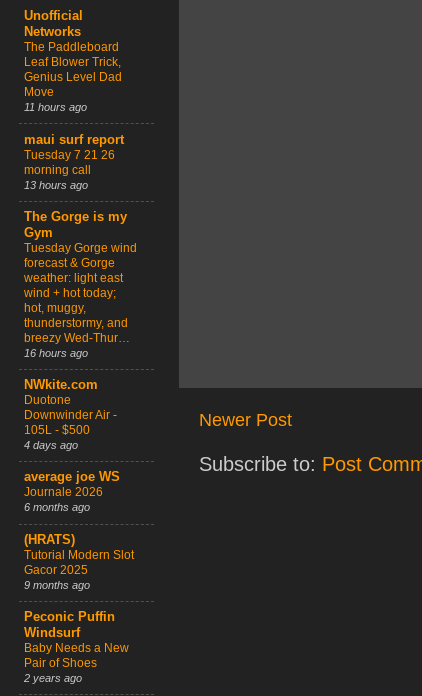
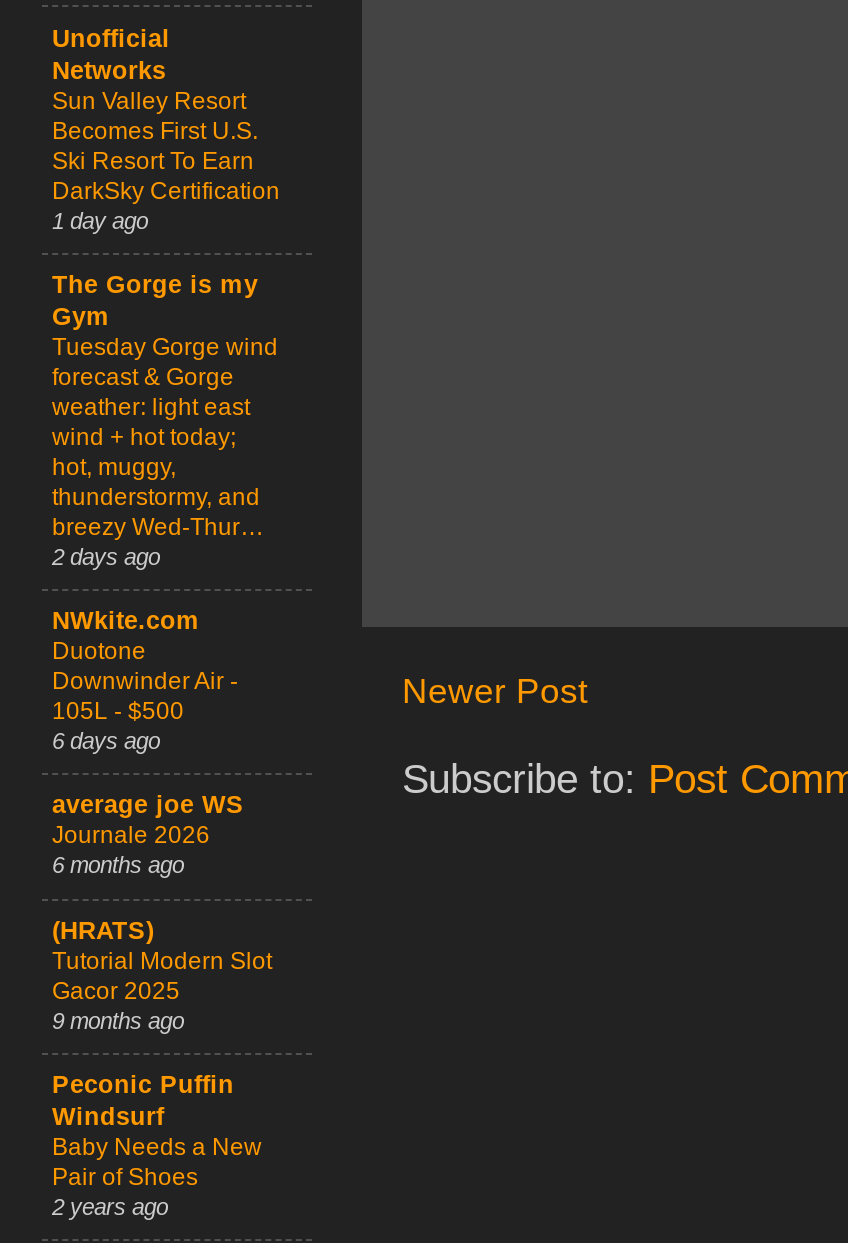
[24,40,124,191] The Paddleboard | Leaf Blower Trick, | Genius Level Dad | Move | 11 hours ago | maui surf report | Tuesday 7 21 26 | morning call | 13 hours ago -> [52,87,280,233] Sun Valley Resort | Becomes First U.S. | Ski Resort To Earn | DarkSky Certification | 1 day ago
[24,347,88,359] 16 hours ago -> [52,545,160,569] 2 days ago
[24,439,78,451] 4 days ago -> [52,730,160,754] 6 days ago

